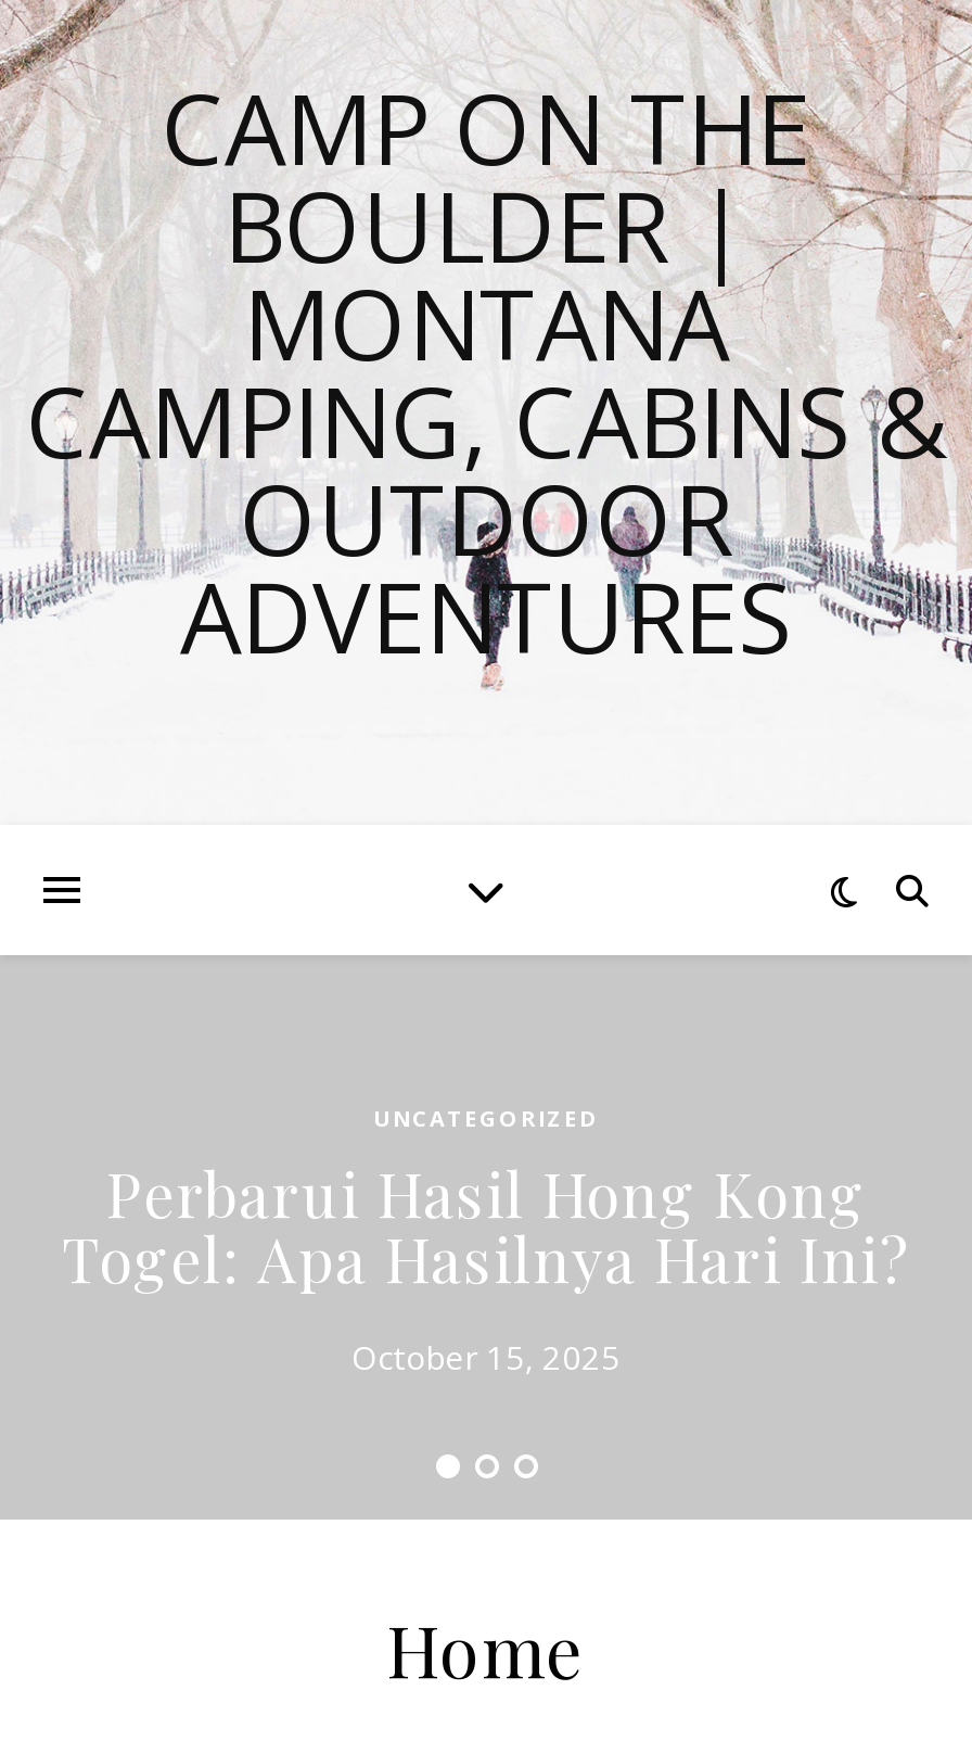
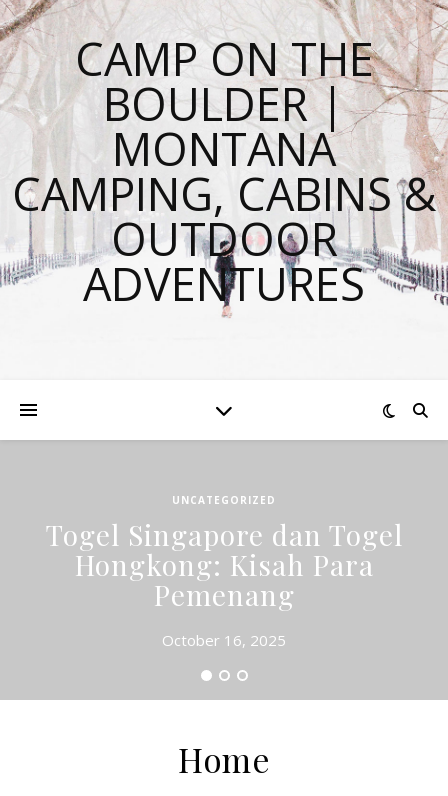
[62,1153,910,1298] Perbarui Hasil Hong Kong | Togel: Apa Hasilnya Hari Ini? -> [45,516,402,613] Togel Singapore dan Togel | Hongkong: Kisah Para | Pemenang
[351,1335,621,1378] October 15, 2025 -> [162,630,286,650] October 16, 2025

